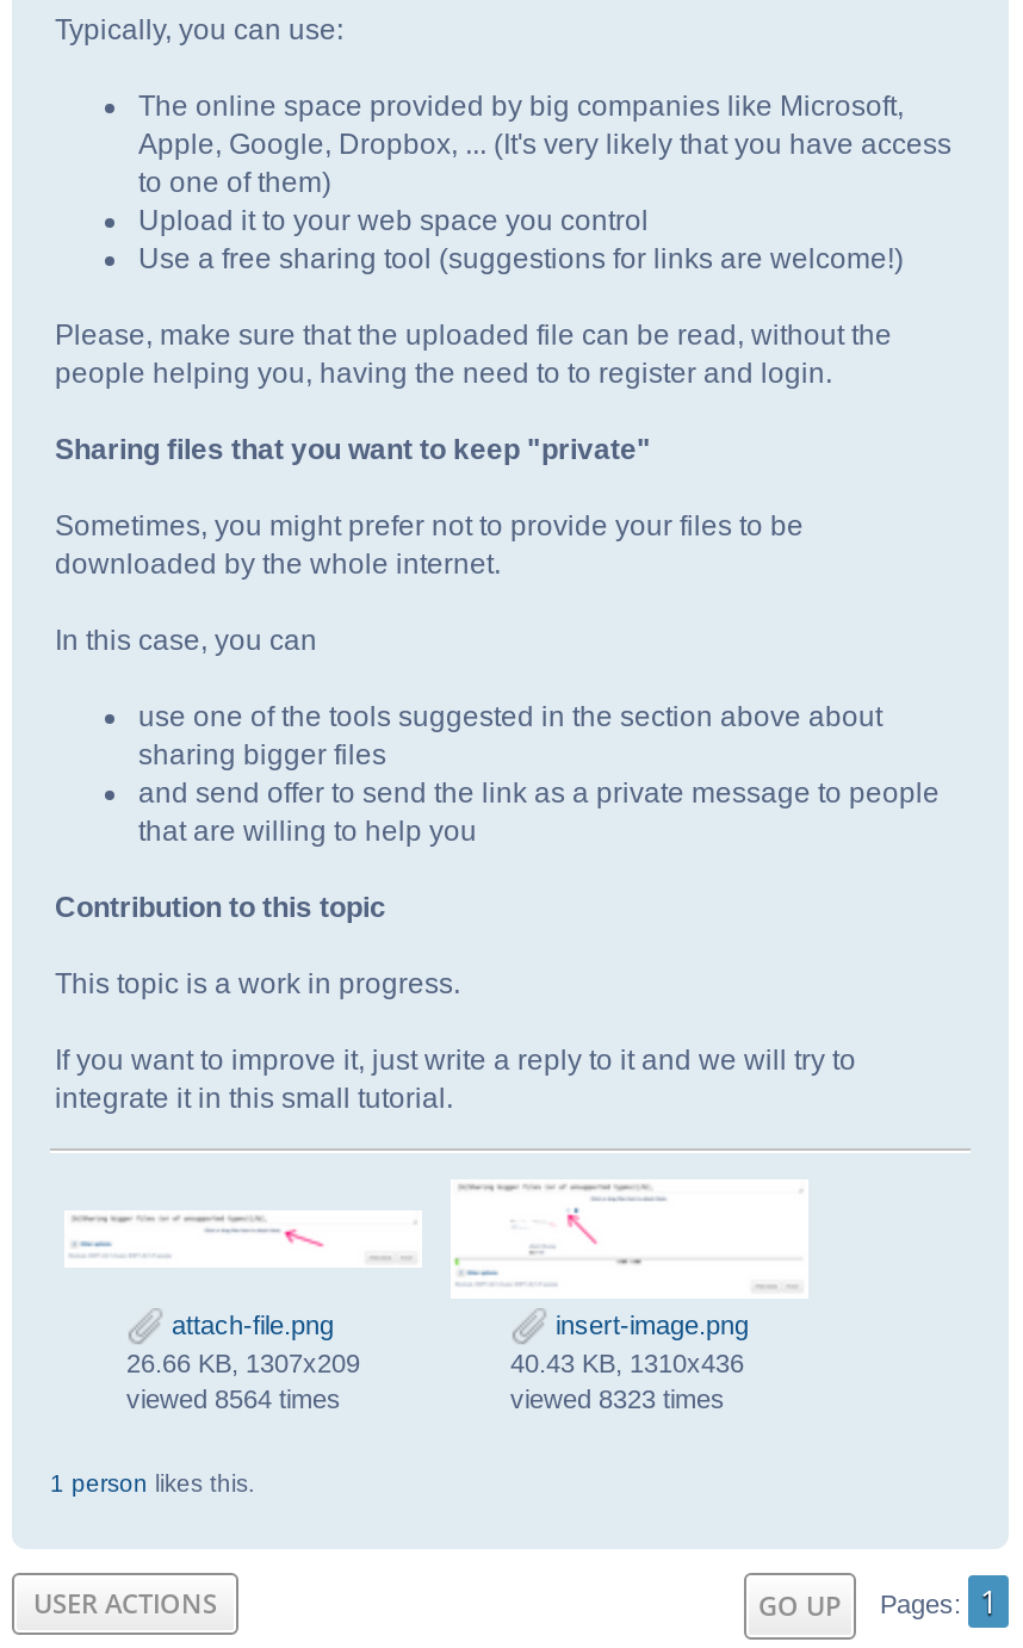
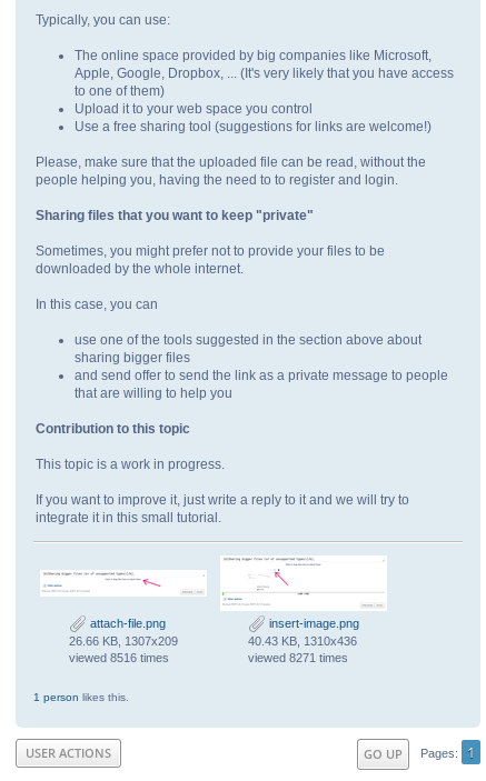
[126,1384,341,1413] viewed 8564 times -> [69,651,169,664] viewed 8516 times
[510,1384,725,1413] viewed 8323 times -> [248,651,348,664] viewed 8271 times

